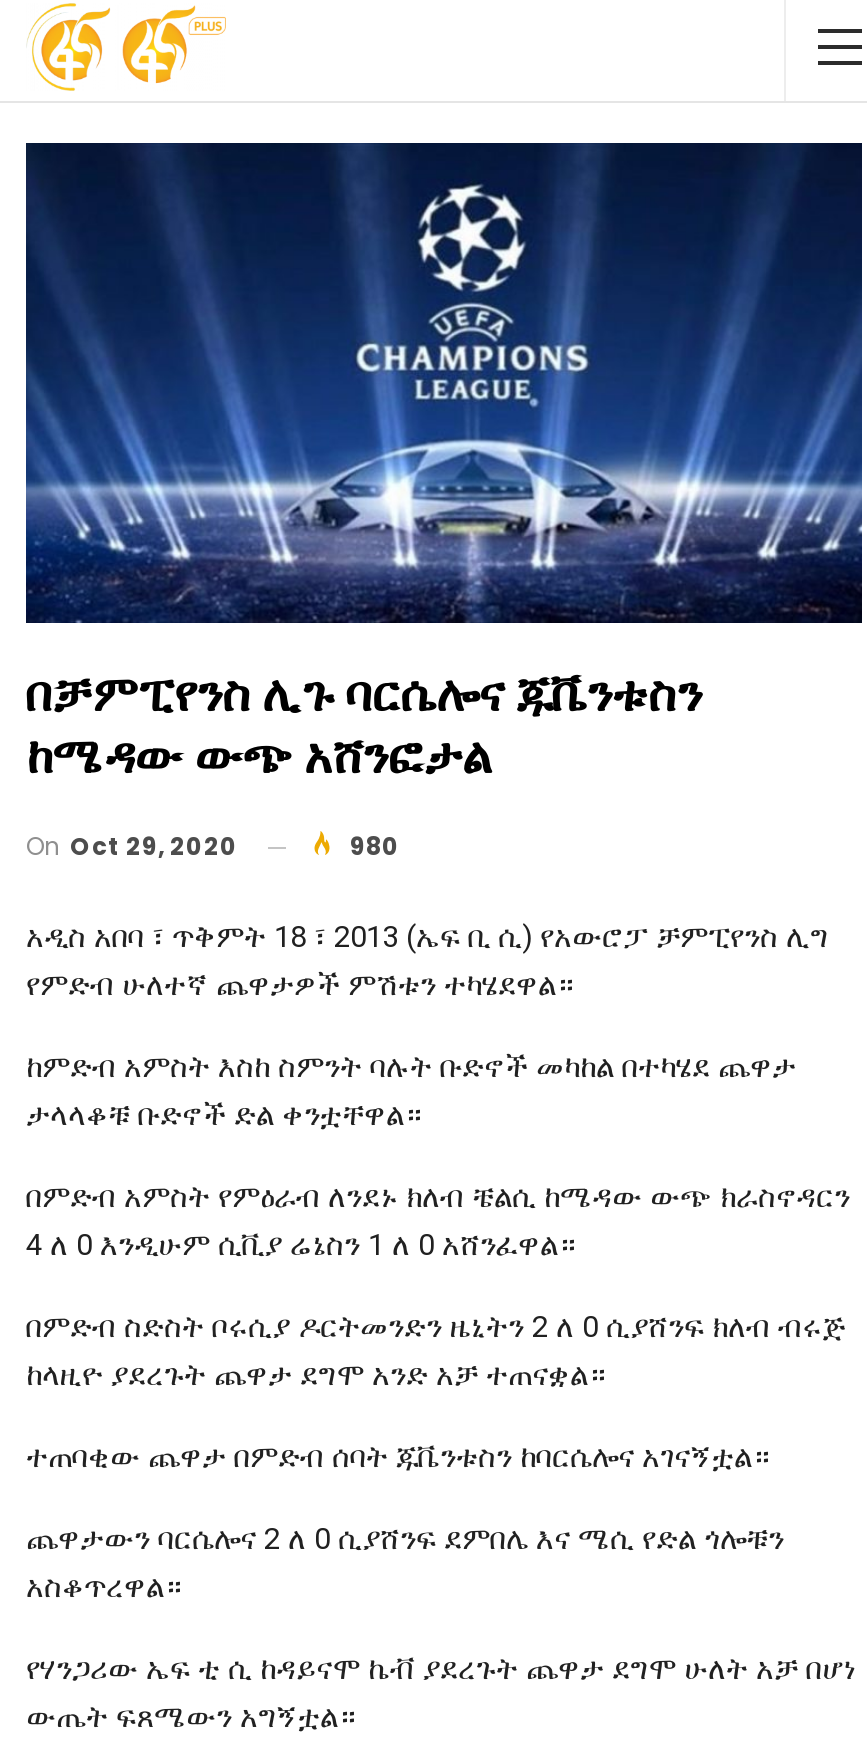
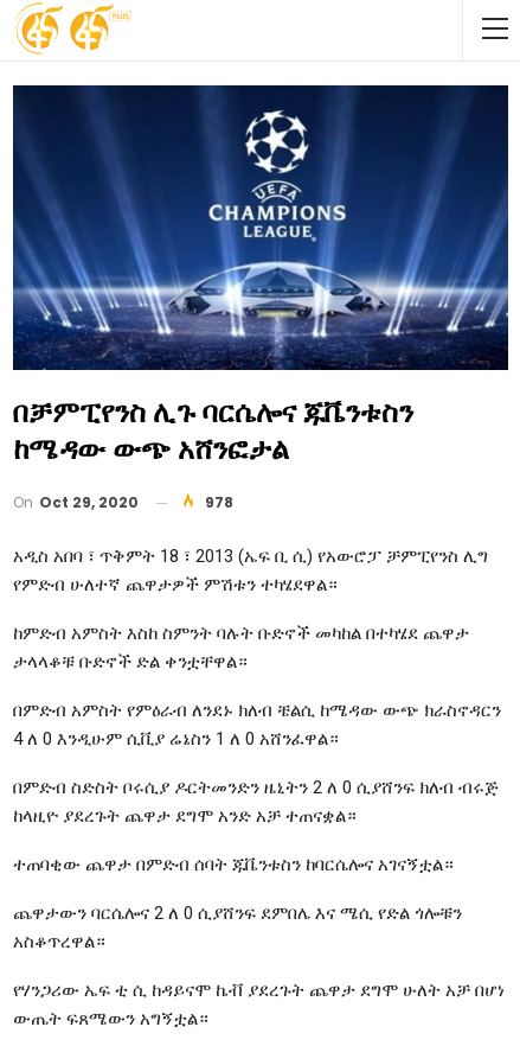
[350,828,400,862] 980 -> [205,492,233,512] 978

